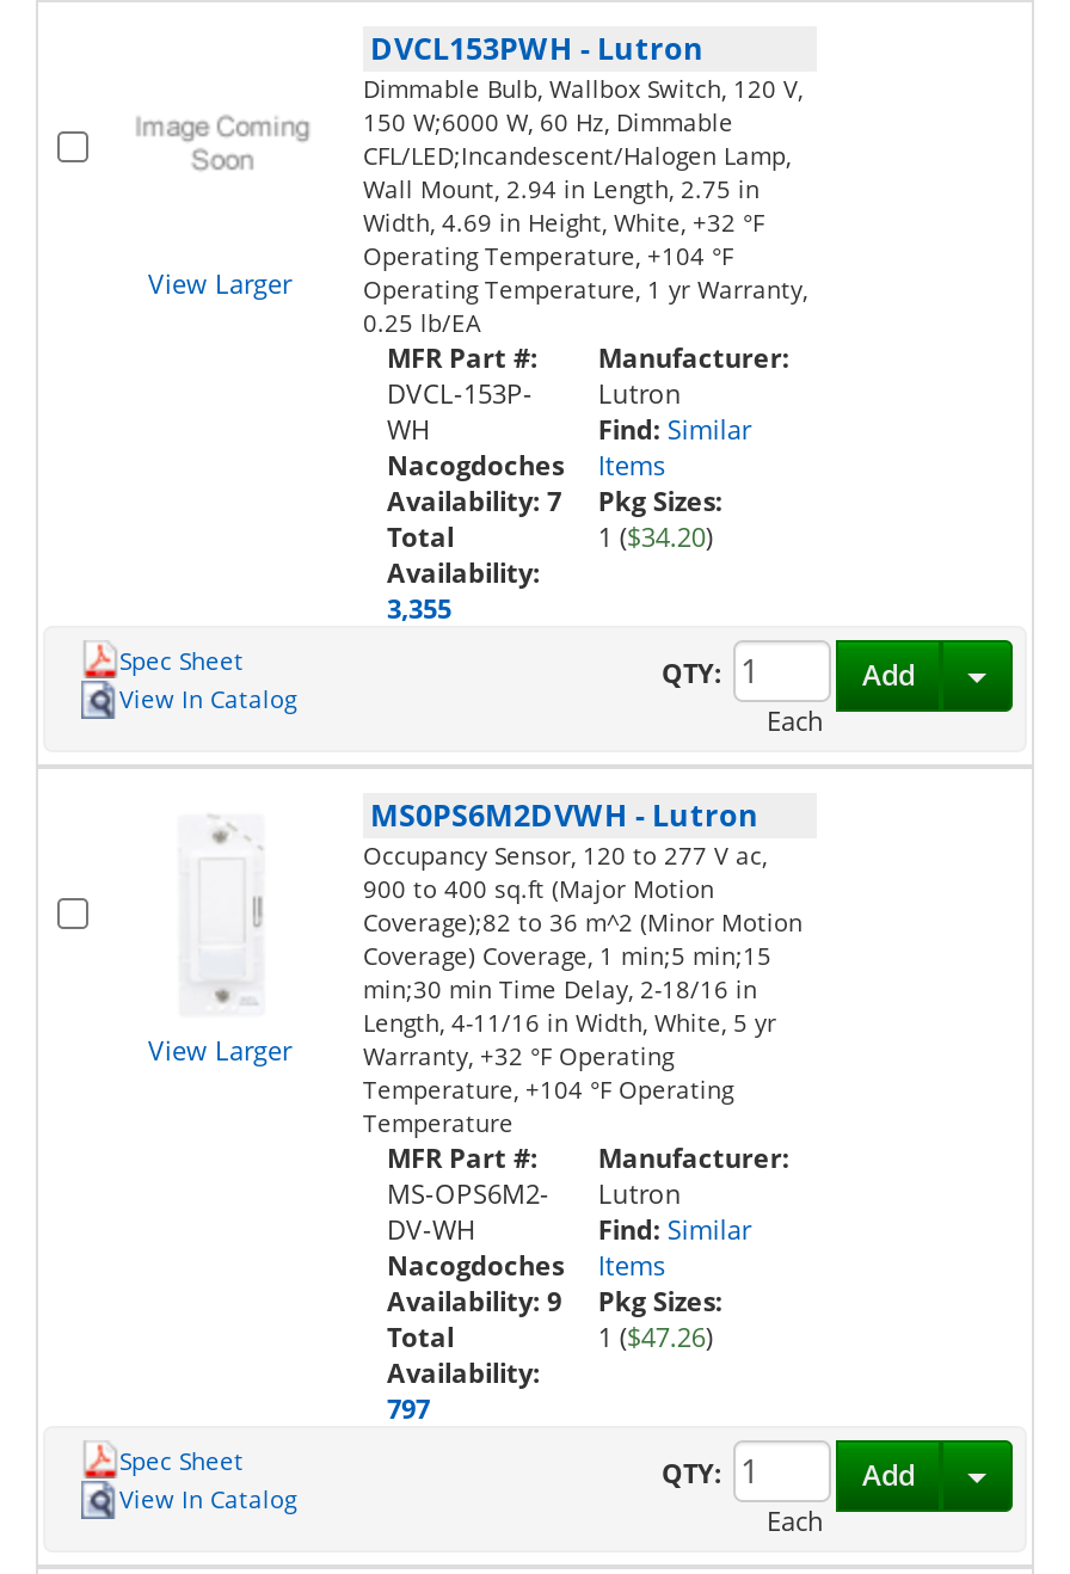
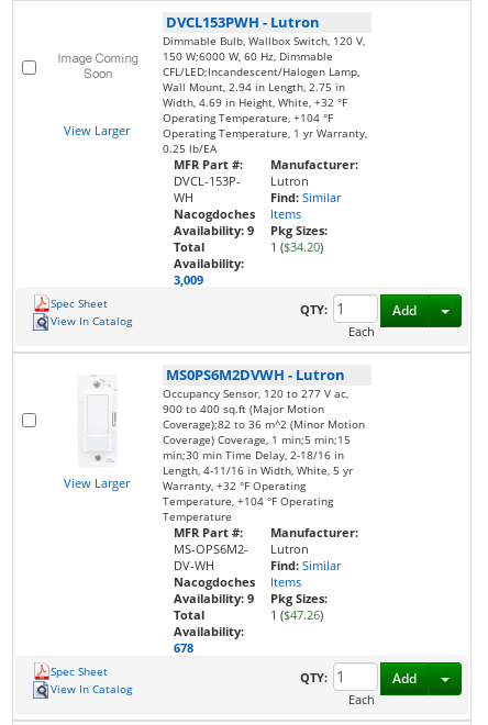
[387,482,561,518] Availability: 7 -> [174,222,254,238] Availability: 9
[387,590,451,626] 3,355 -> [174,271,203,288] 3,009
[387,1390,430,1426] 797 -> [174,639,193,656] 678

